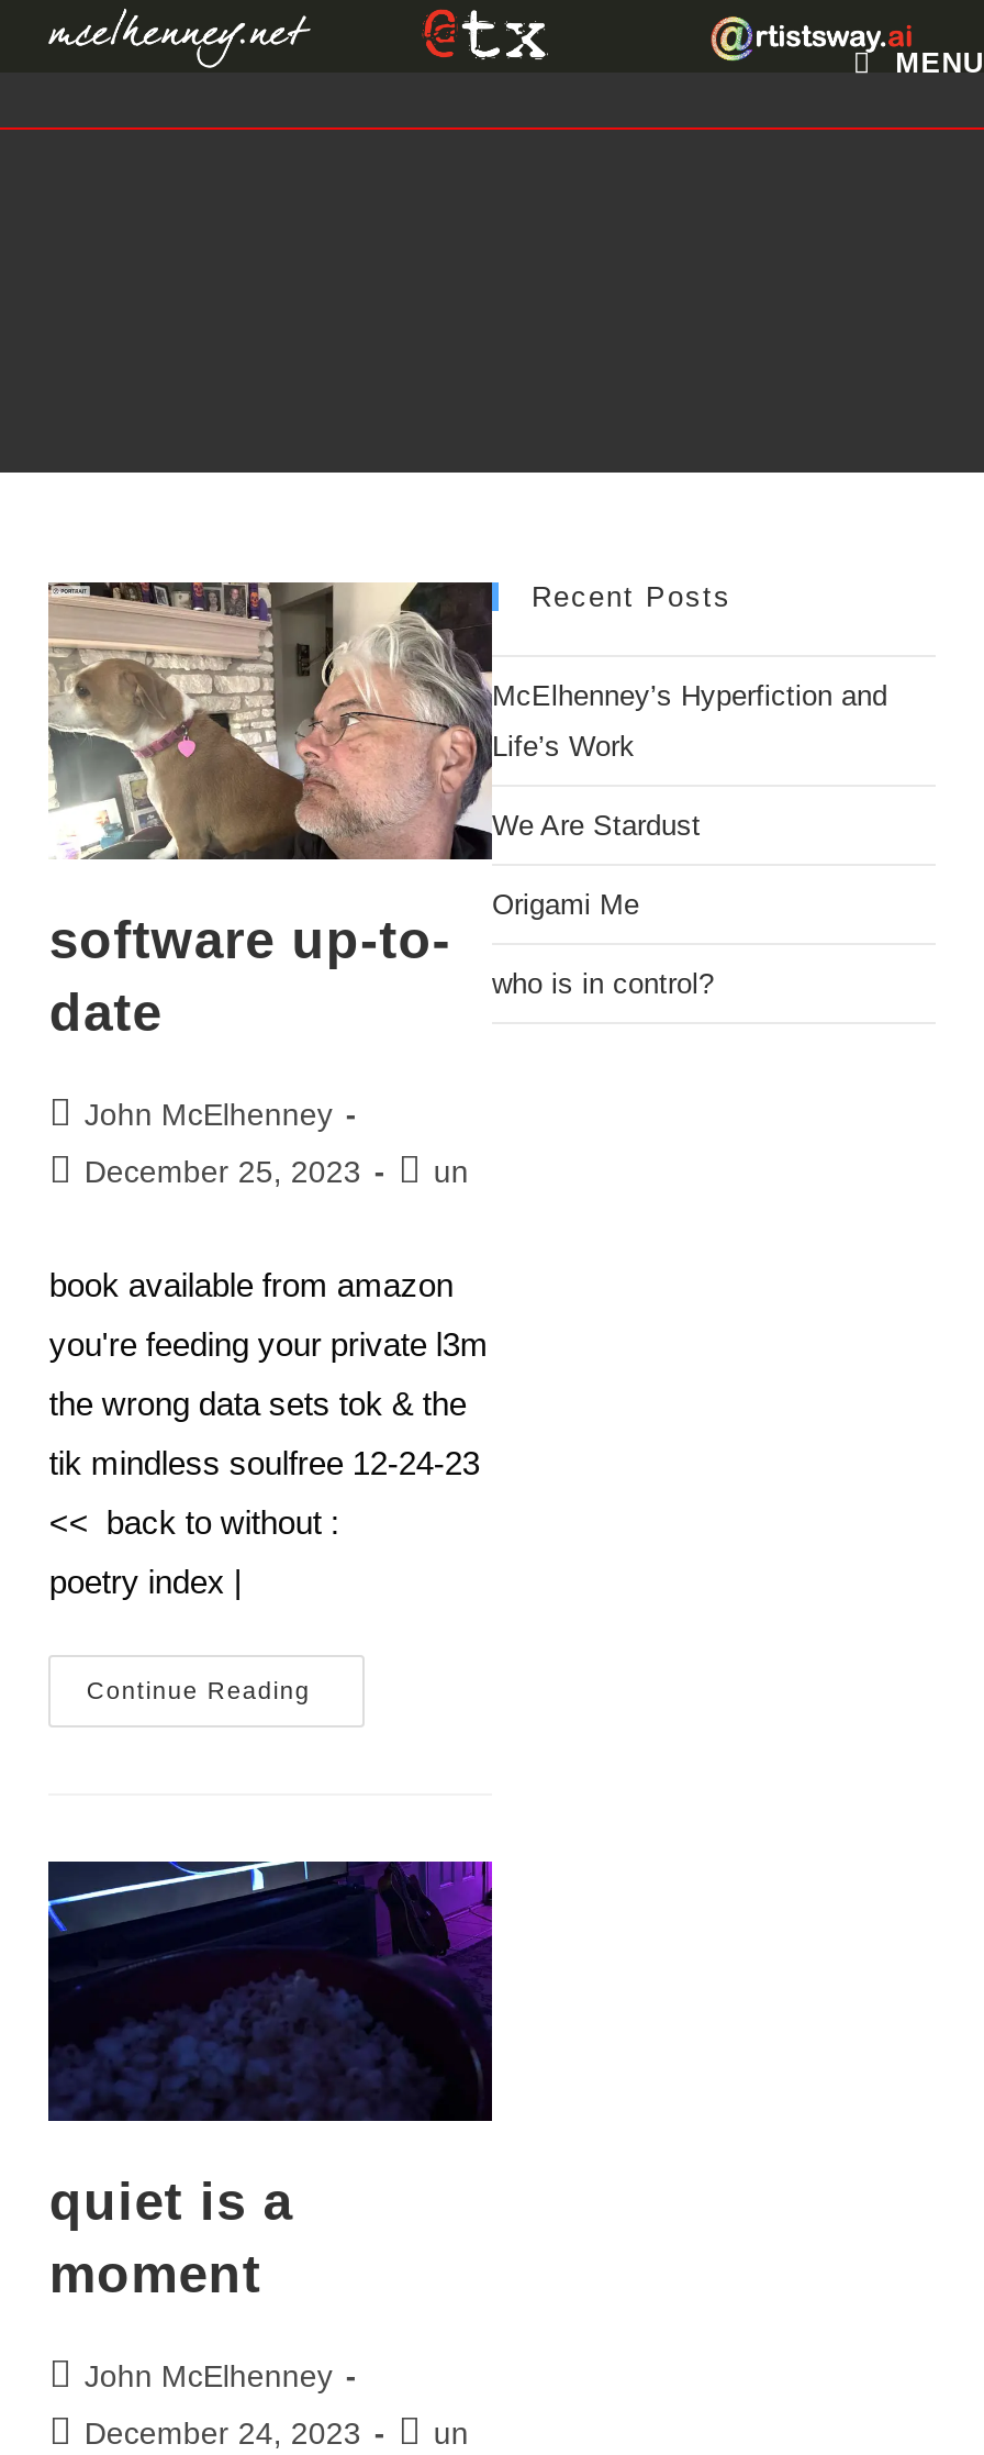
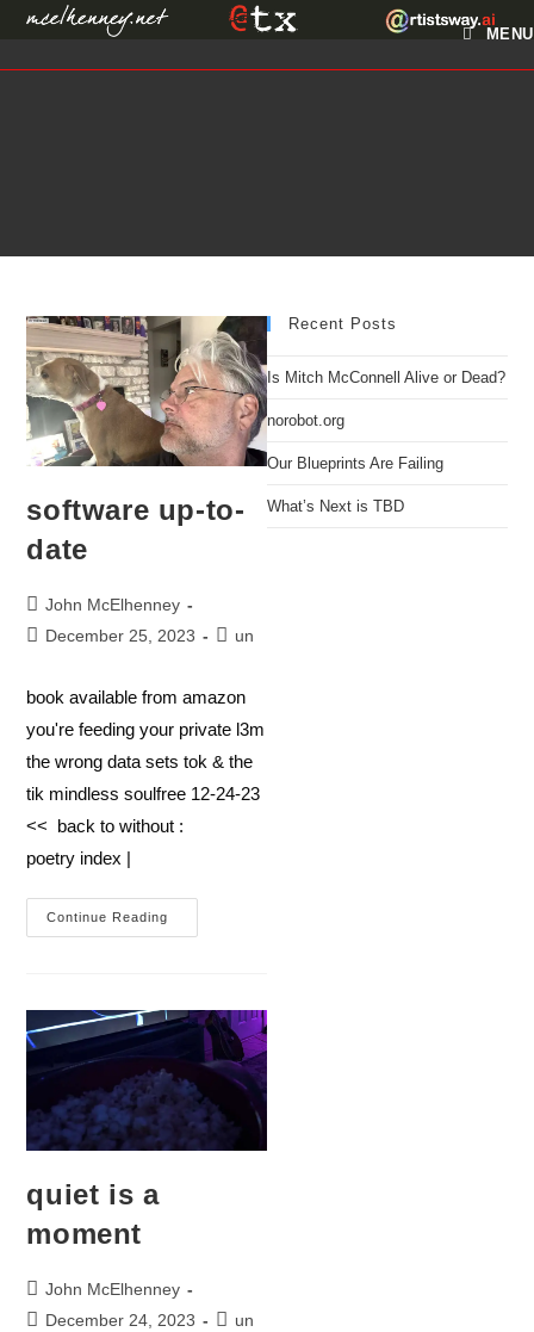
[492,679,887,1000] McElhenney’s Hyperfiction and | Life’s Work | We Are Stardust | Origami Me | who is in control? -> [267,368,505,515] Is Mitch McConnell Alive or Dead? | norobot.org | Our Blueprints Are Failing | What’s Next is TBD

